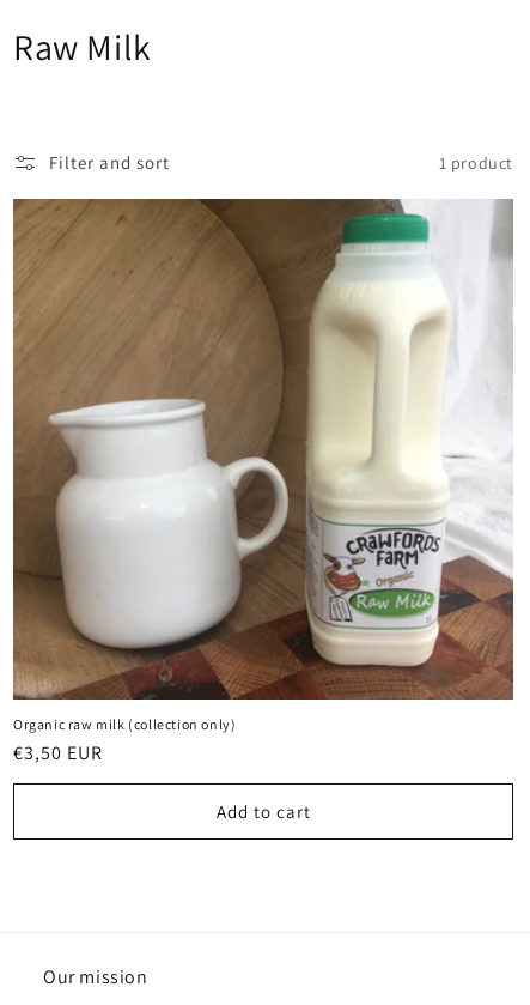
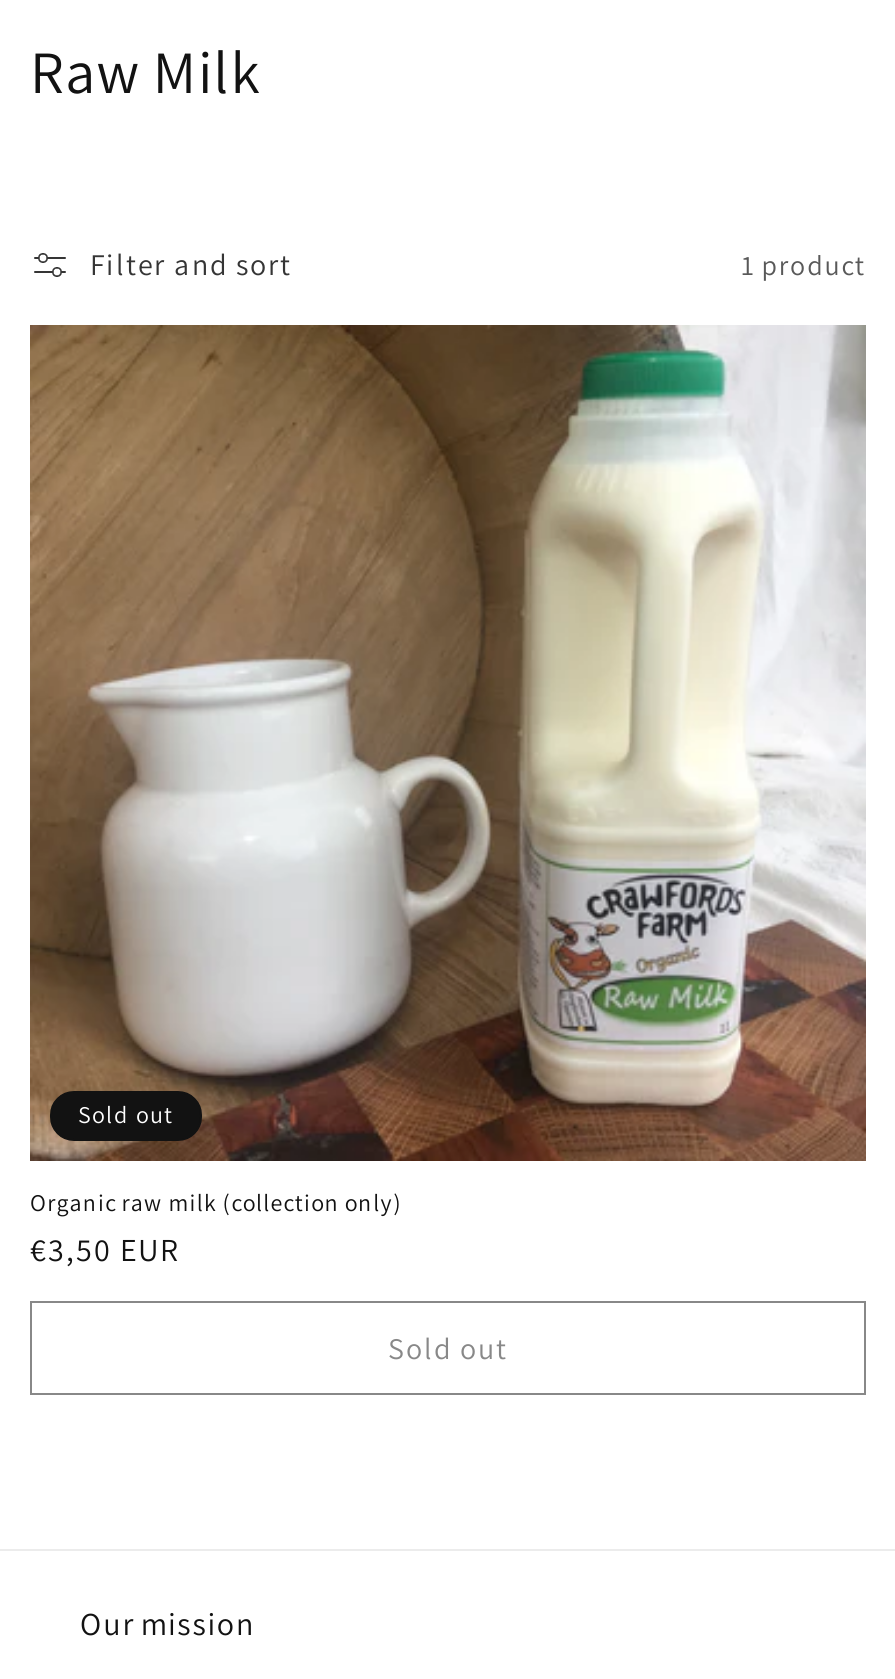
none -> [78,1099,174,1129] Sold out
[216,800,310,822] Add to cart -> [388,1328,508,1366] Sold out

